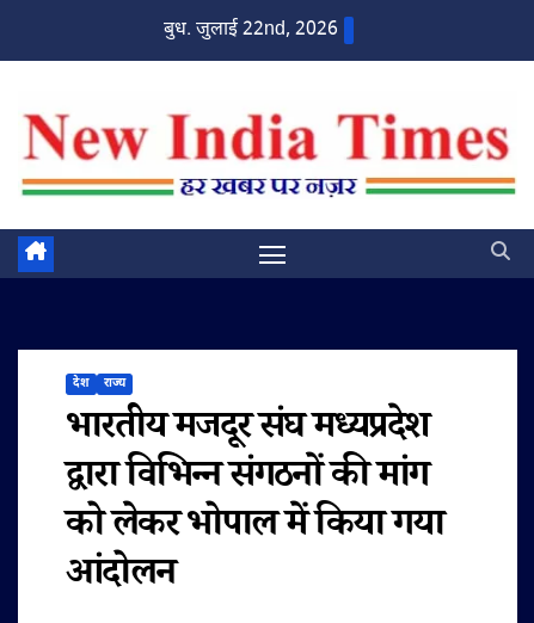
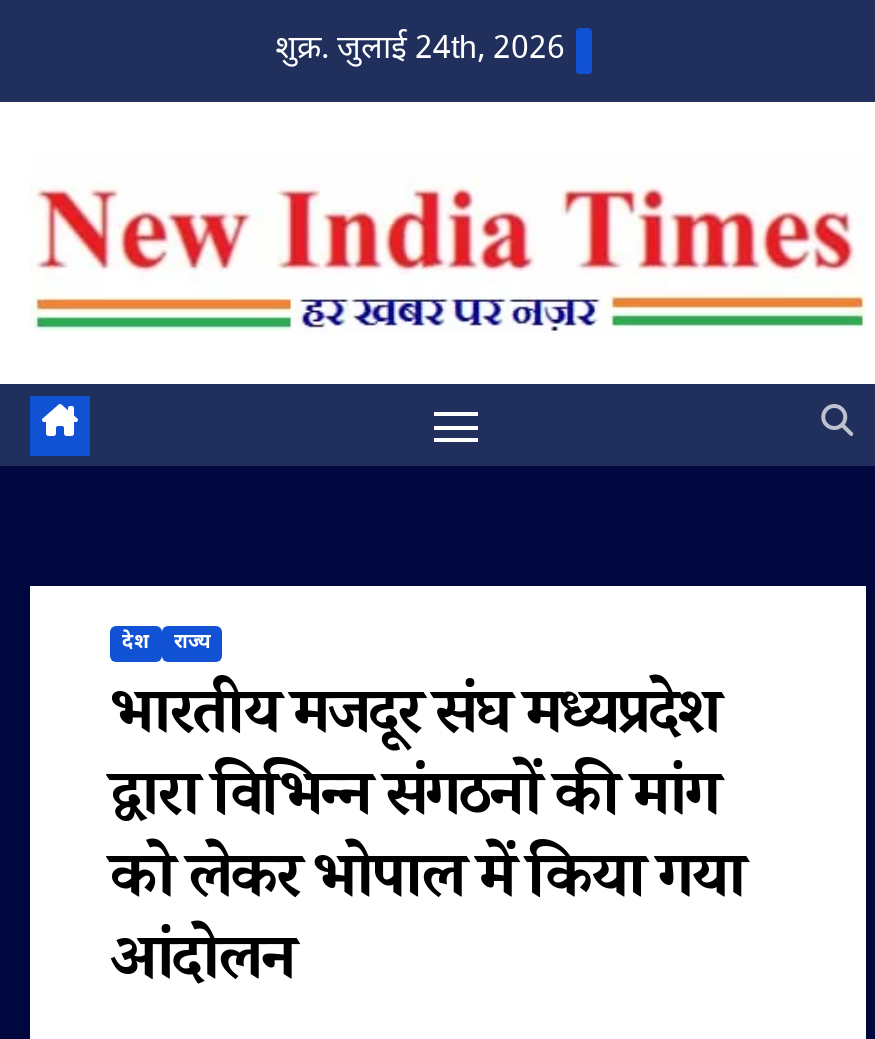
[164,18,338,43] बुध. जुलाई 22nd, 2026 -> [275,30,565,72] शुक्र. जुलाई 24th, 2026

